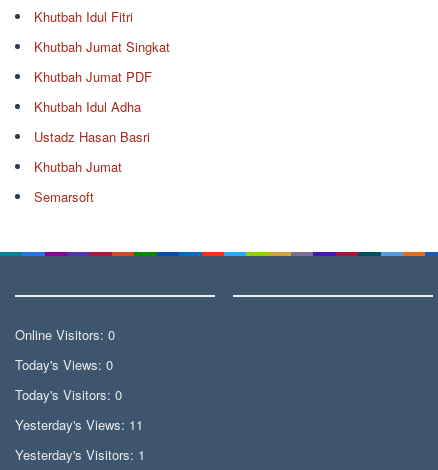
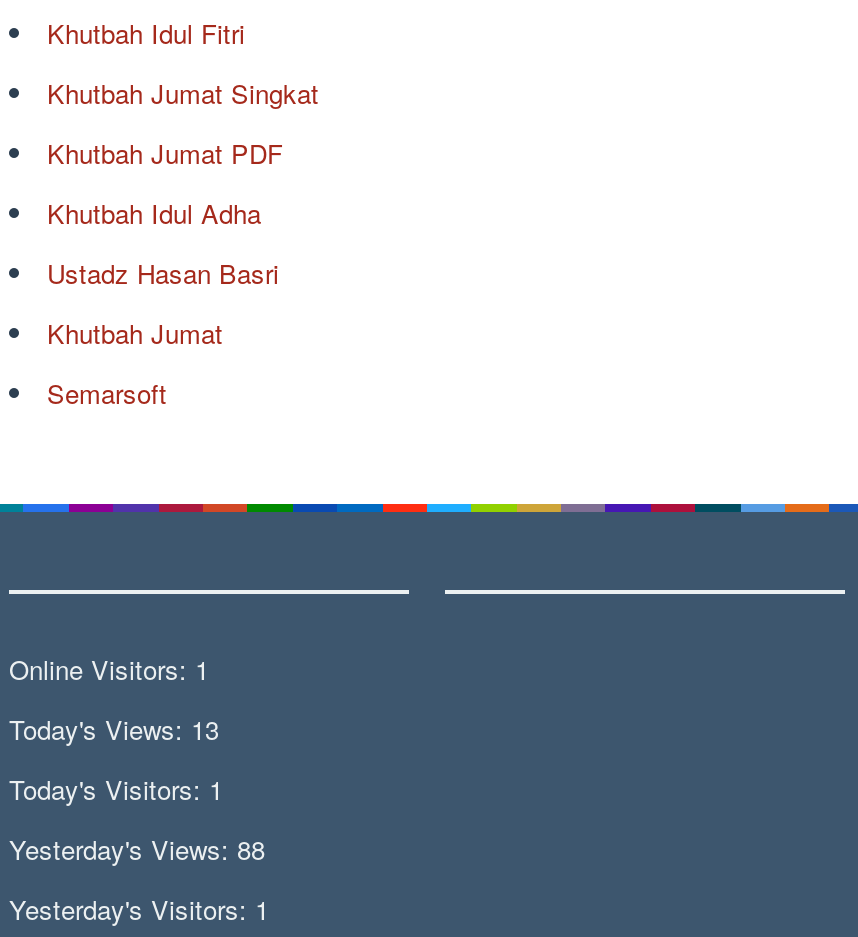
[15,325,115,344] Online Visitors: 0 -> [9,649,209,687] Online Visitors: 1
[15,355,113,374] Today's Views: 0 -> [9,709,219,747] Today's Views: 13
[15,385,122,404] Today's Visitors: 0 -> [9,769,223,807] Today's Visitors: 1
[15,415,143,434] Yesterday's Views: 11 -> [9,829,265,867] Yesterday's Views: 88

